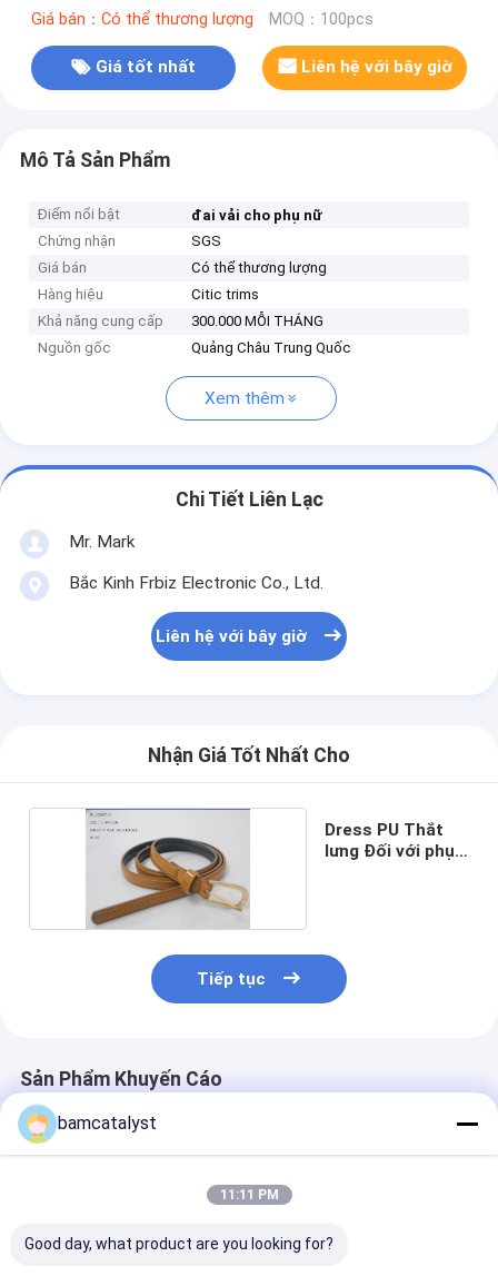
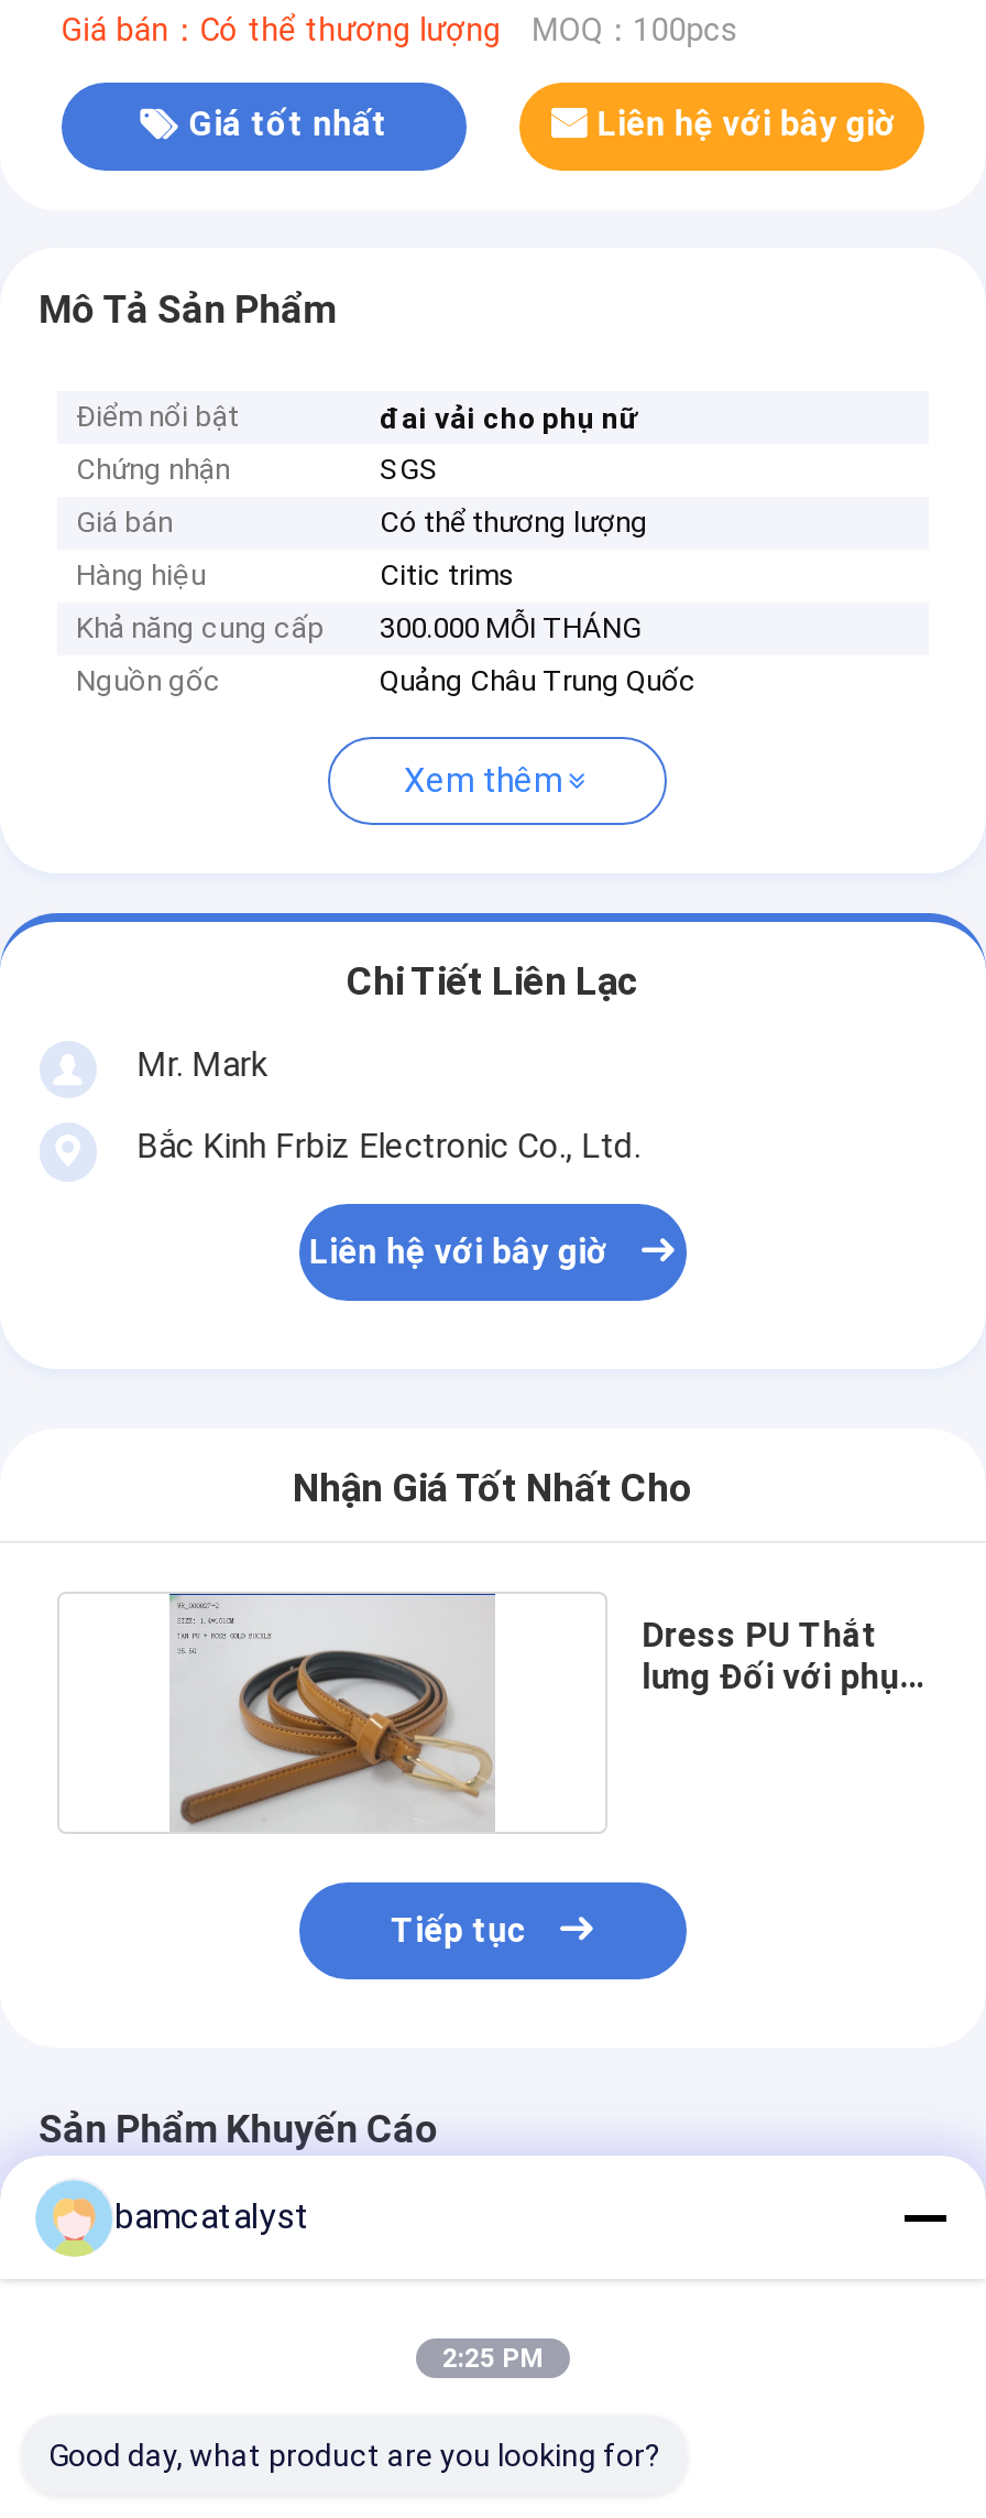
[220,1187,278,1203] 11:11 PM -> [442,2343,544,2374] 2:25 PM

